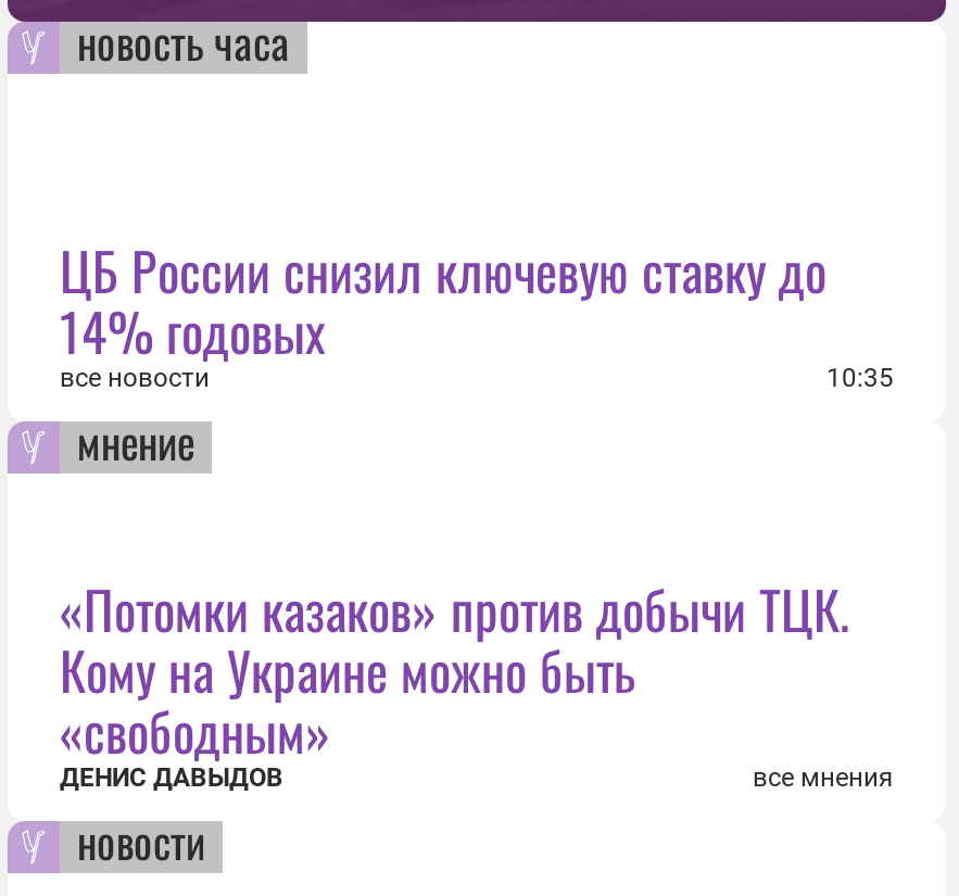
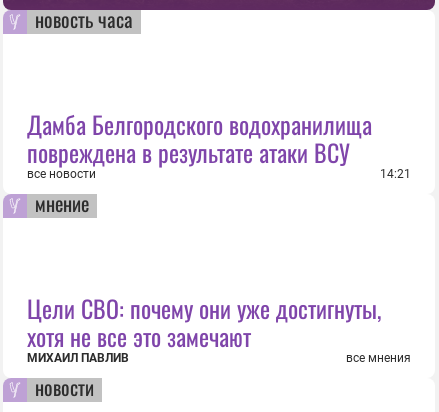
[60,231,826,370] ЦБ России снизил ключевую ставку до | 14% годовых -> [27,106,372,170] Дамба Белгородского водохранилища | повреждена в результате атаки ВСУ
[826,364,894,394] 10:35 -> [380,167,411,181] 14:21
[60,570,850,794] «Потомки казаков» против добычи ТЦК. | Кому на Украине можно быть | «свободным» | ДЕНИС ДАВЫДОВ -> [27,290,381,365] Цели СВО: почему они уже достигнуты, | хотя не все это замечают | МИХАИЛ ПАВЛИВ

